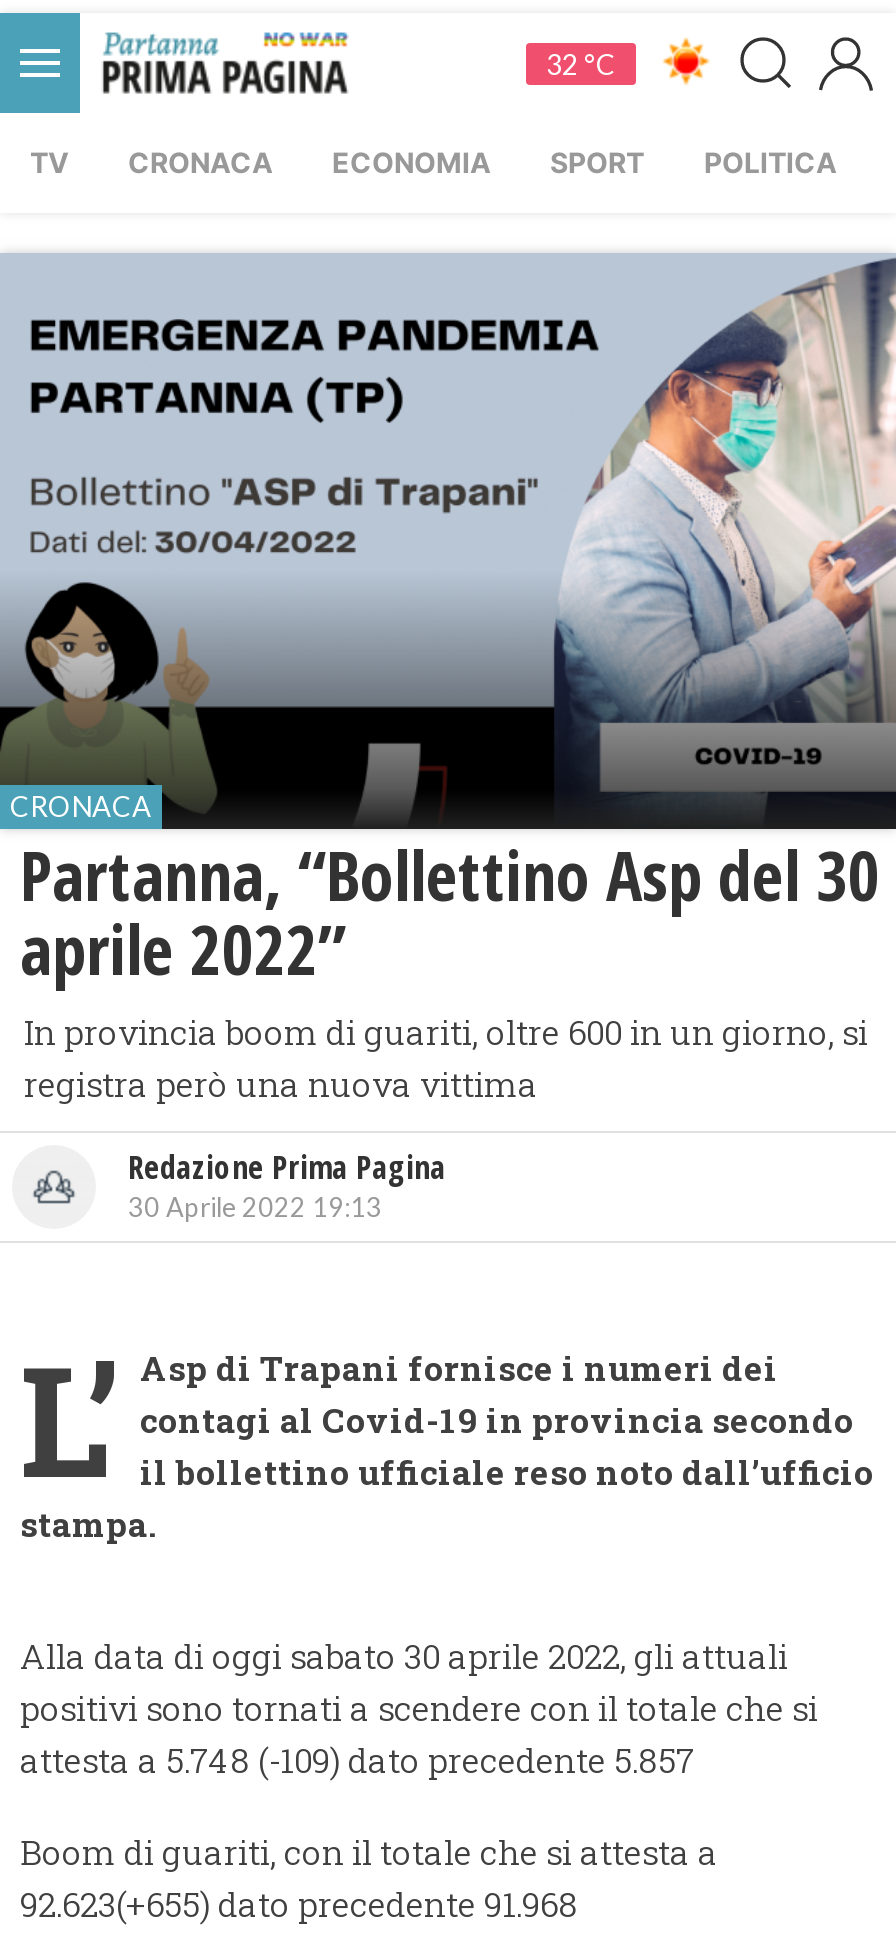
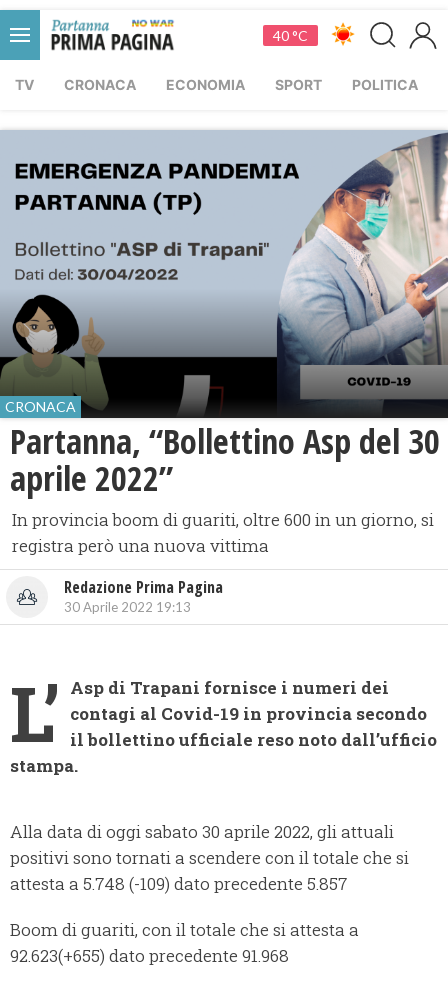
[546,46,616,80] 32 °C -> [273,26,308,43] 40 °C

